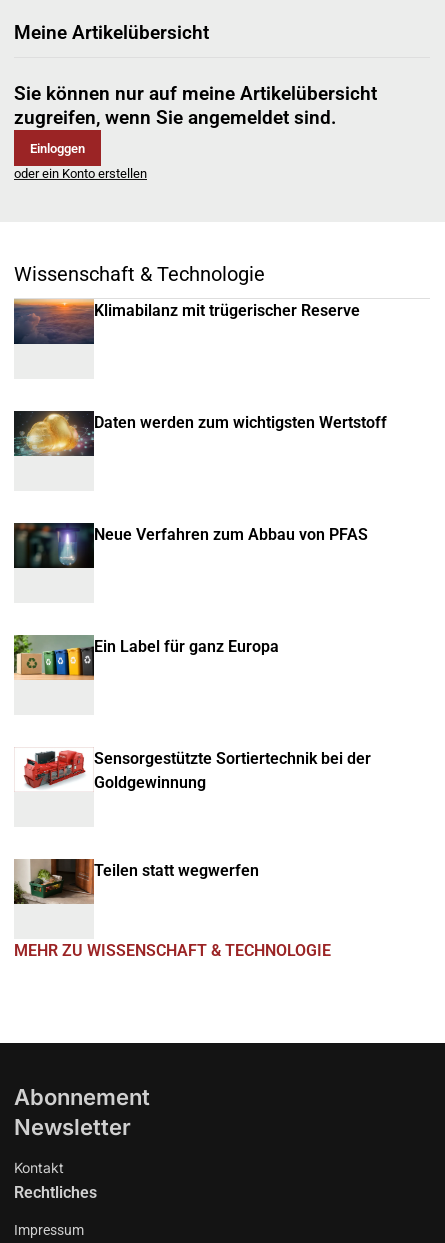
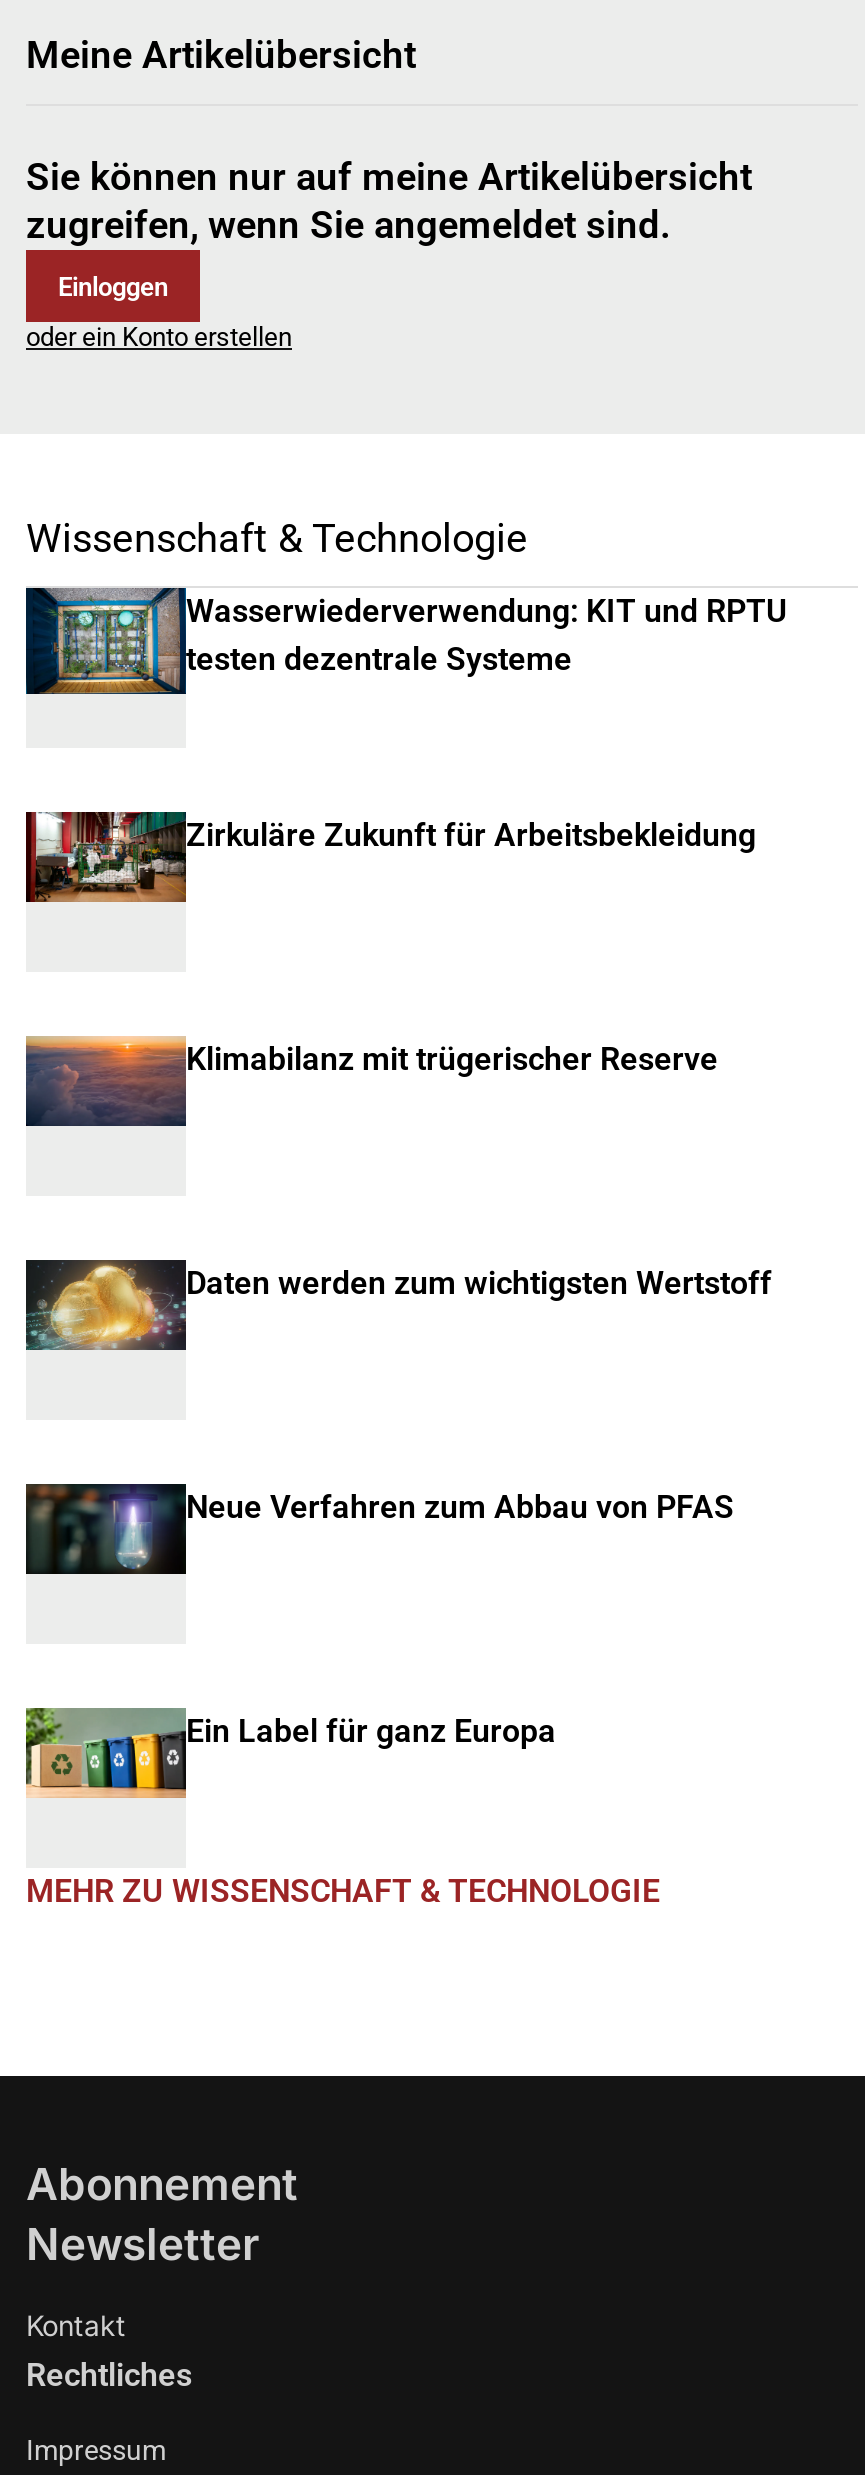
none -> [24,586,788,696] [image] | Wasserwiederverwendung: KIT und RPTU | testen dezentrale Systeme
none -> [26,810,756,904] [image] | Zirkuläre Zukunft für Arbeitsbekleidung
moved [13,299,387,656] -> [24,1036,772,1750]: [image] | Klimabilanz mit trügerischer Reserve | Daten werden zum wichtigsten Wertstoff | Neue Verfahren zum Abbau von PFAS | Ein Label für ganz Europa
moved [12,634,93,681] -> [22,1706,184,1800]: [image]
[23,749,371,792] [image] | Sensorgestützte Sortiertechnik bei der | Goldgewinnung -> none
[13,858,259,905] [image] | Teilen statt wegwerfen -> none

